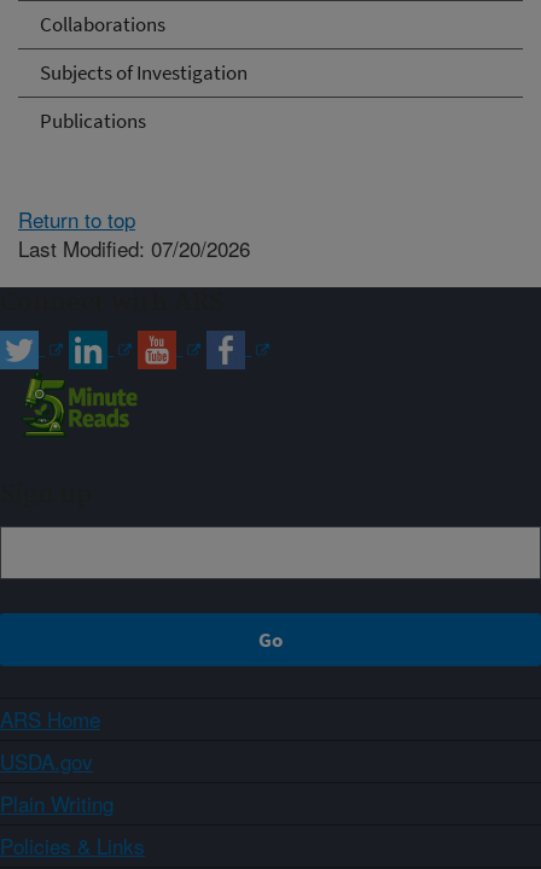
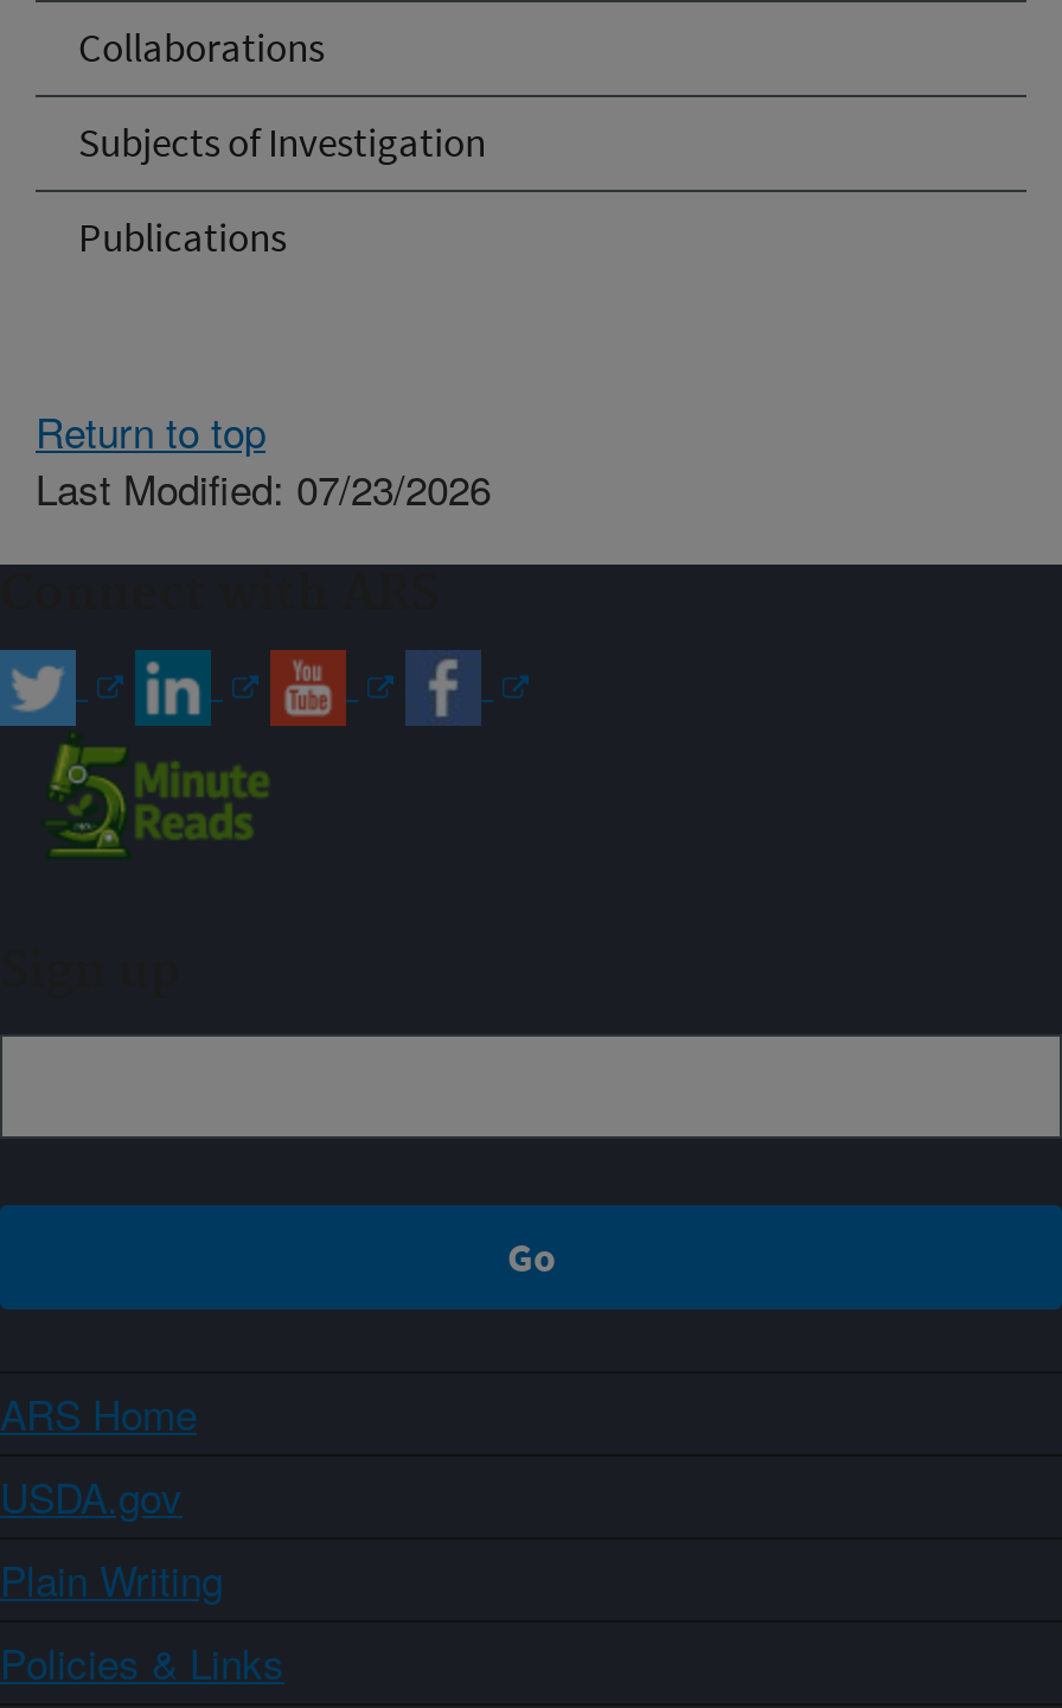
[18,232,250,263] Last Modified: 07/20/2026 -> [36,457,491,516] Last Modified: 07/23/2026

